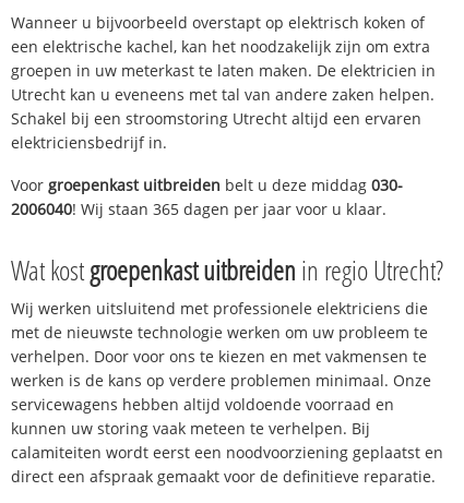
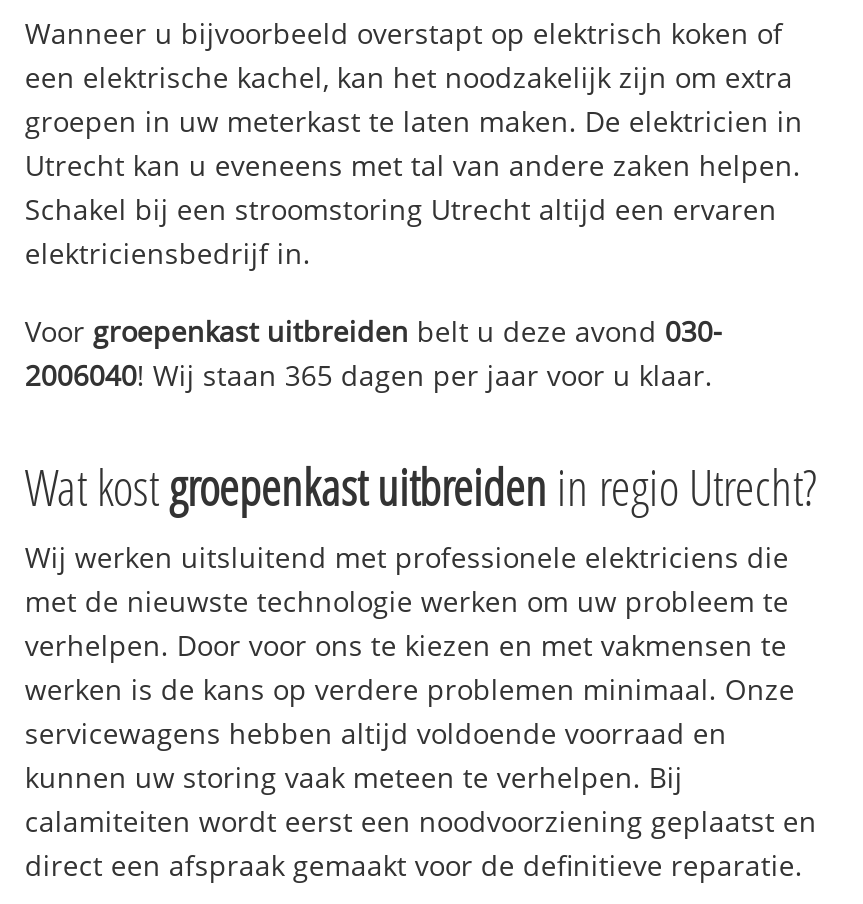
[11,174,403,195] Voor groepenkast uitbreiden belt u deze middag 030- -> [25,312,723,350] Voor groepenkast uitbreiden belt u deze avond 030-

